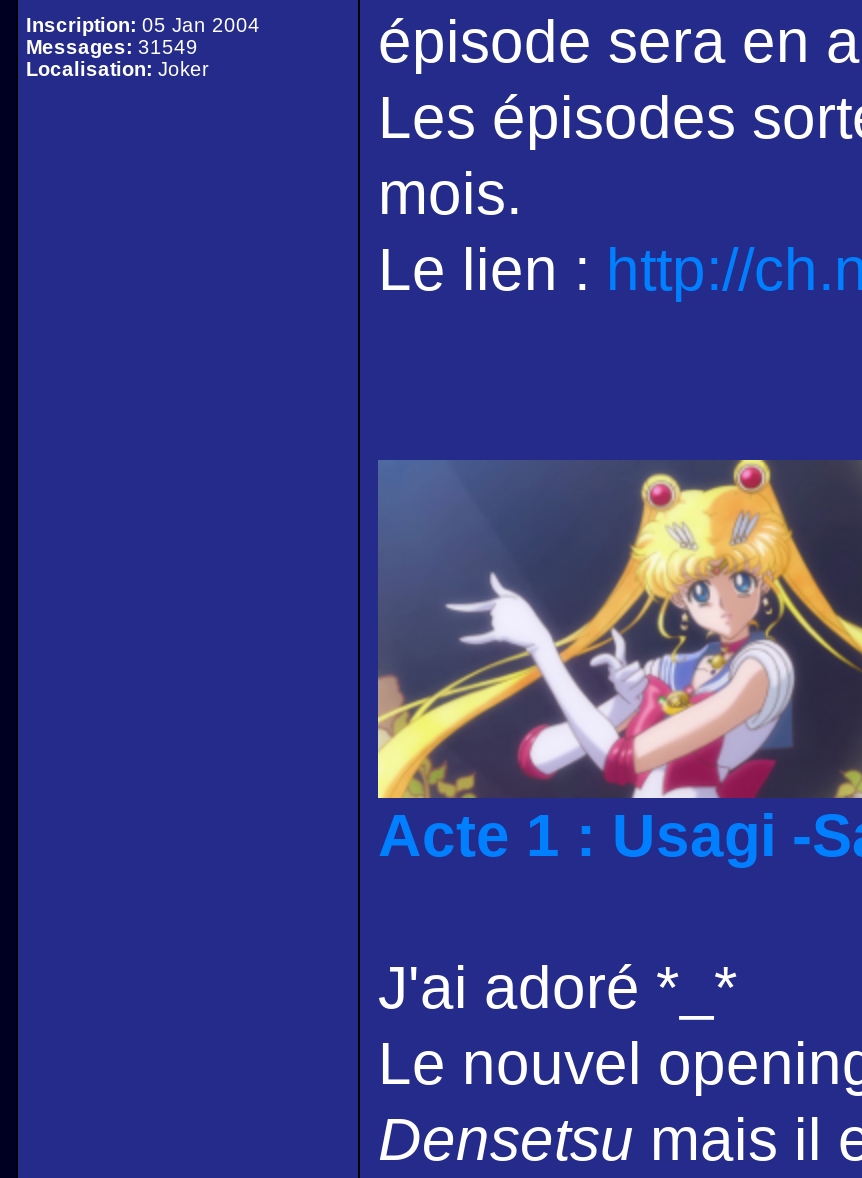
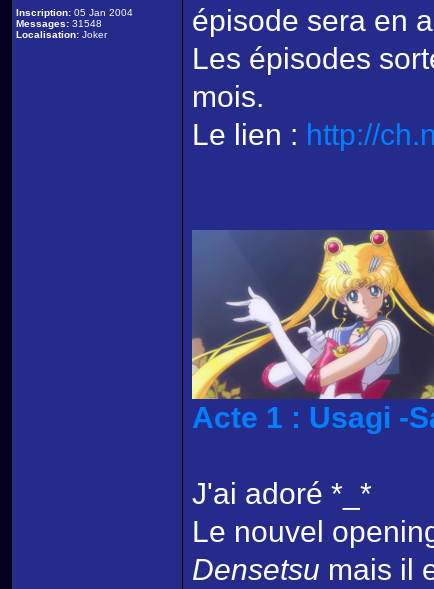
[26,36,198,58] Messages: 31549 -> [16,18,102,29] Messages: 31548

